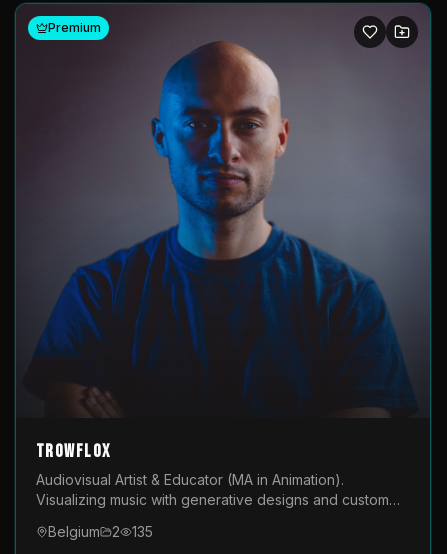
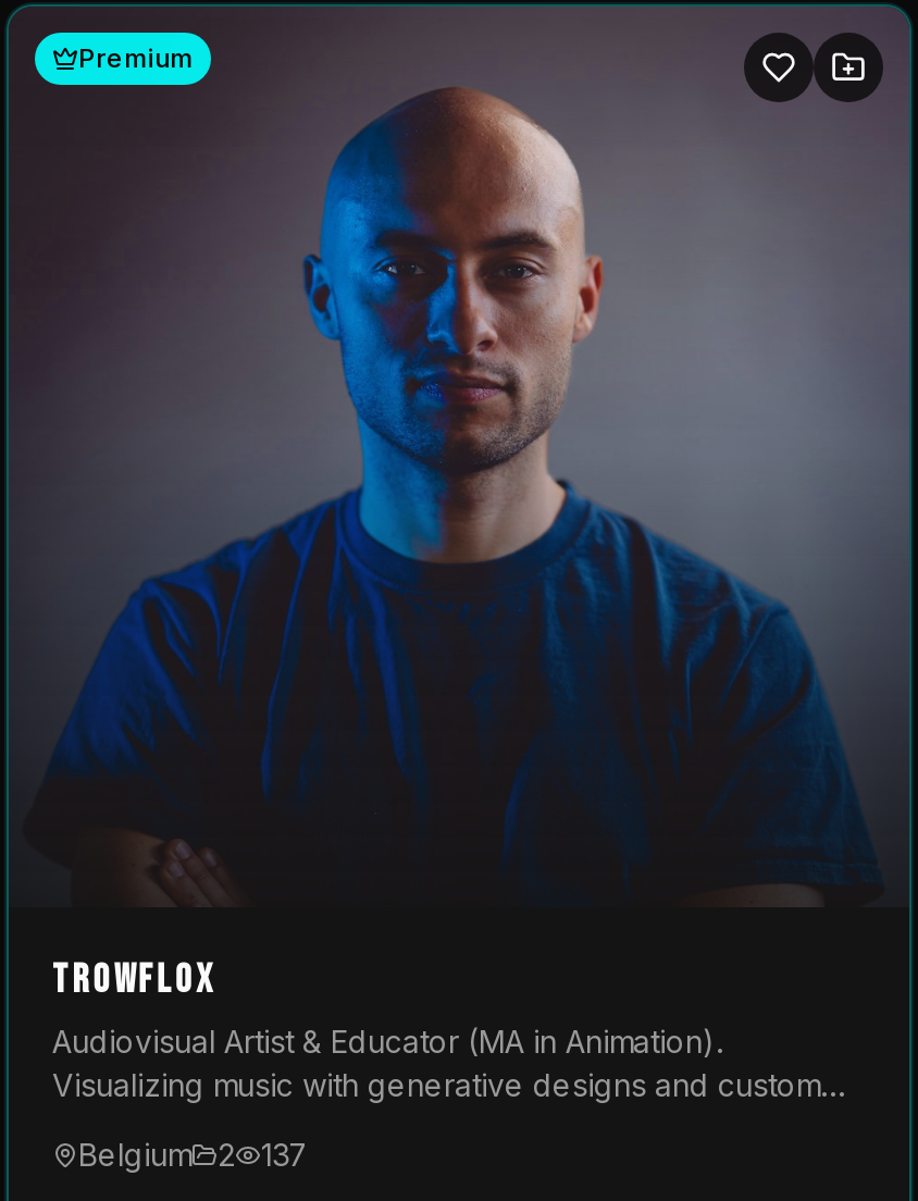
[132,523,153,540] 135 -> [261,1136,309,1173] 137

